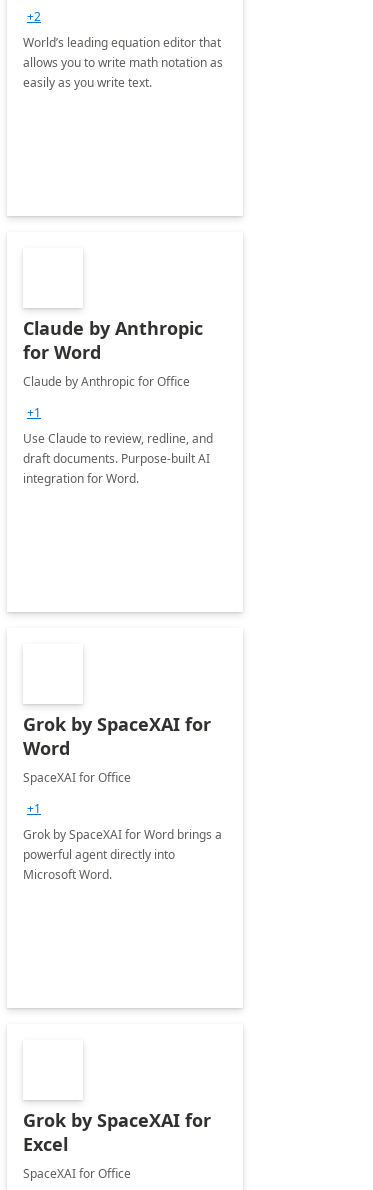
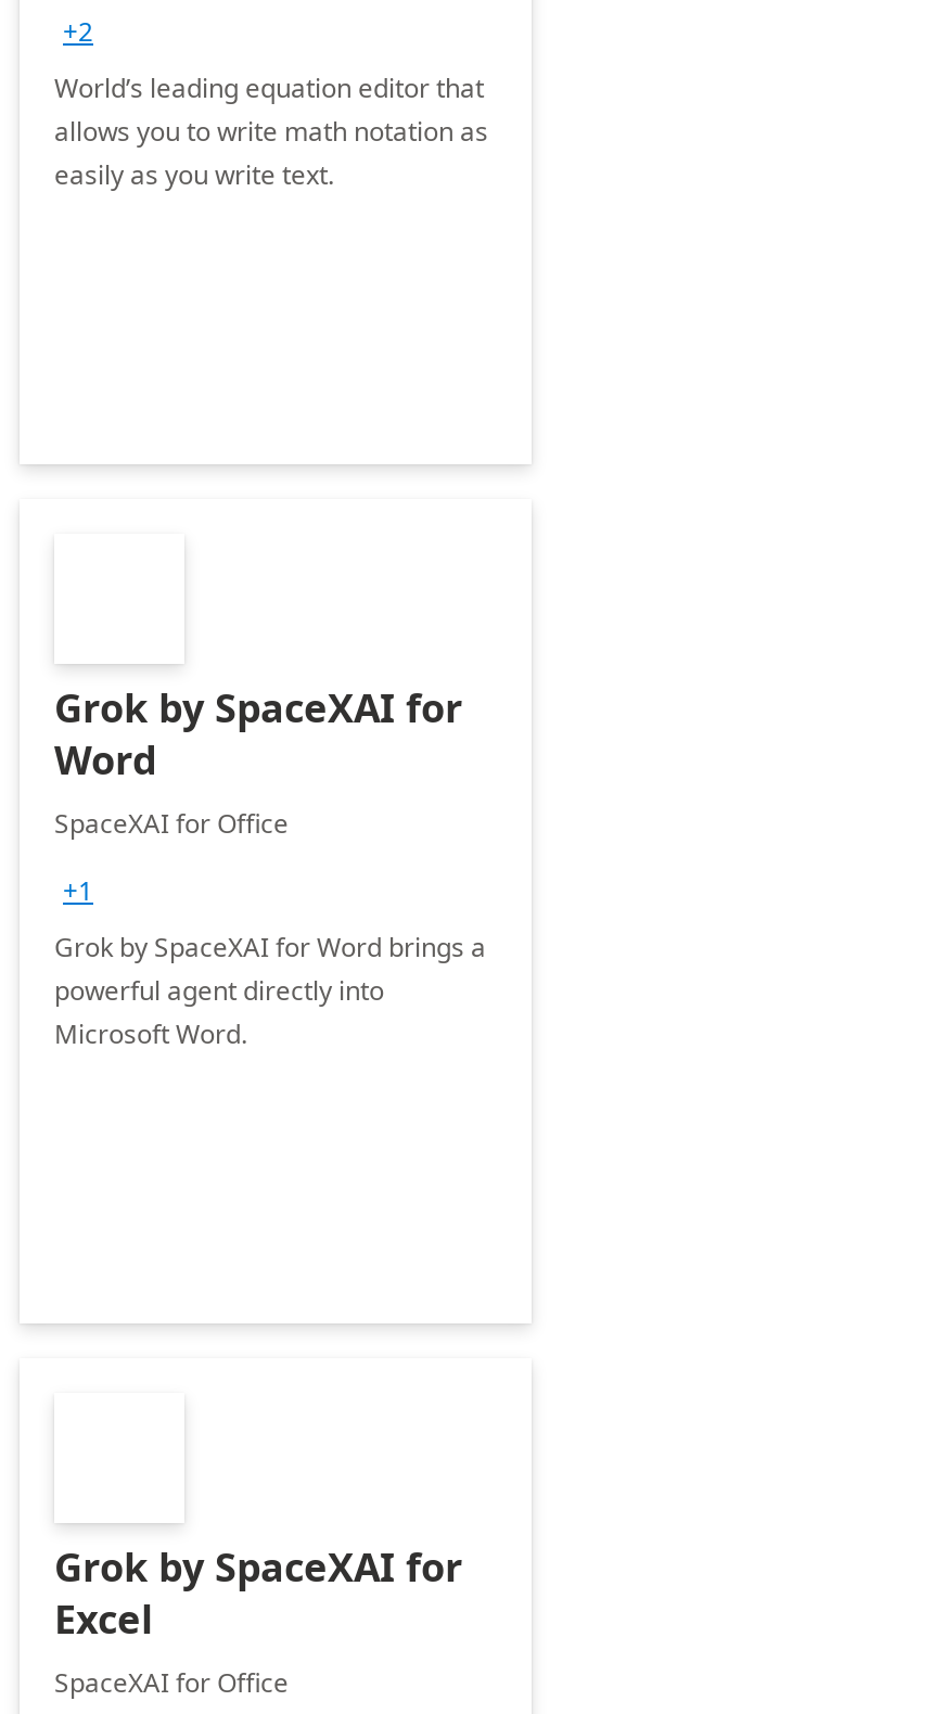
[23,316,213,487] Claude by Anthropic | for Word | Claude by Anthropic for Office | +1 | Use Claude to review, redline, and | draft documents. Purpose-built AI | integration for Word. -> none

